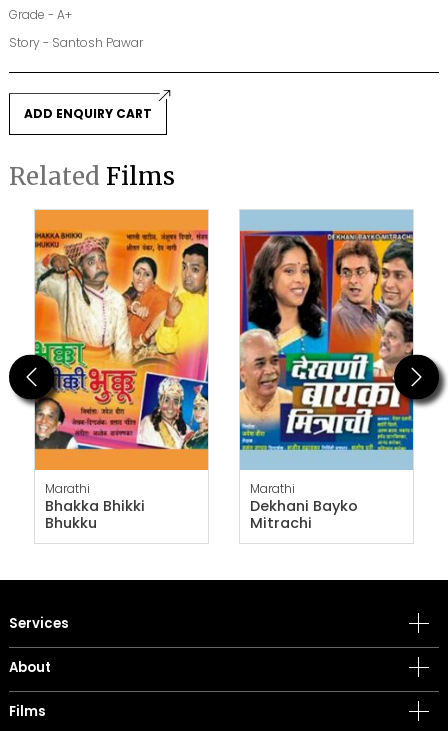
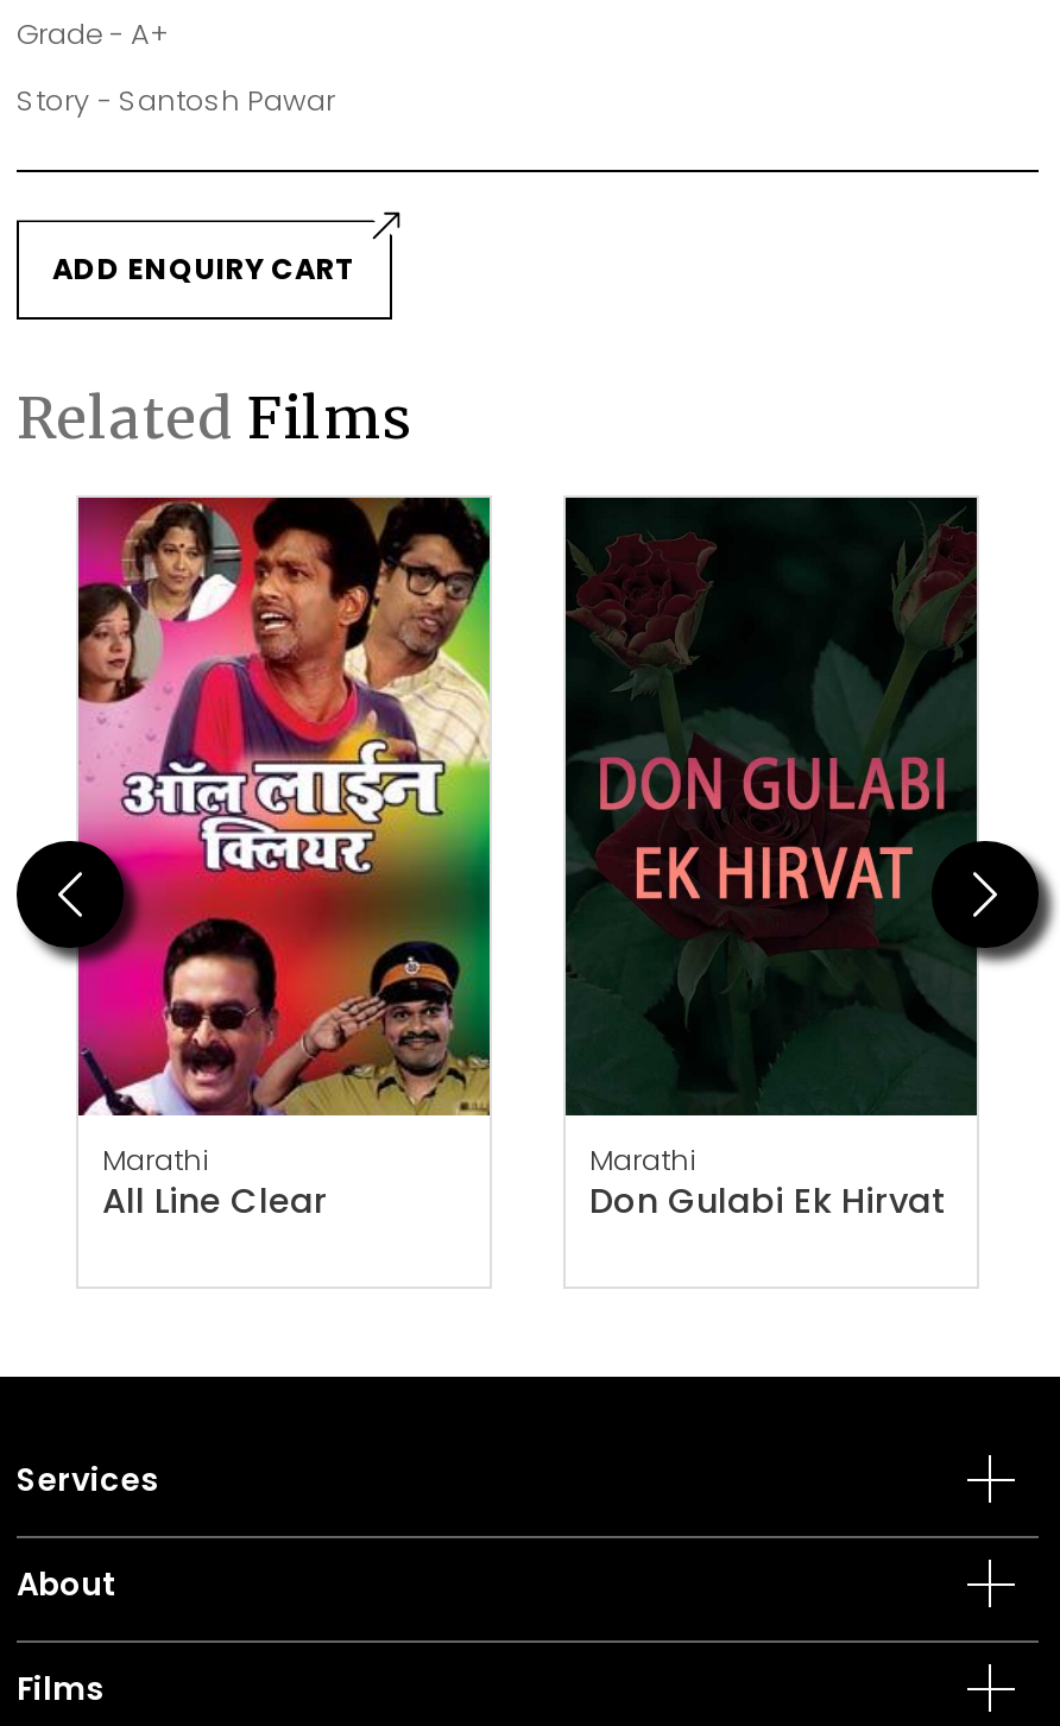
[34,209,209,533] [image] | Bhakka Bhikki | Bhukku -> [76,495,492,1224] [image] | All Line Clear
[239,210,414,533] [image] | Dekhani Bayko | Mitrachi -> [563,495,979,1224] [image] | Don Gulabi Ek Hirvat

